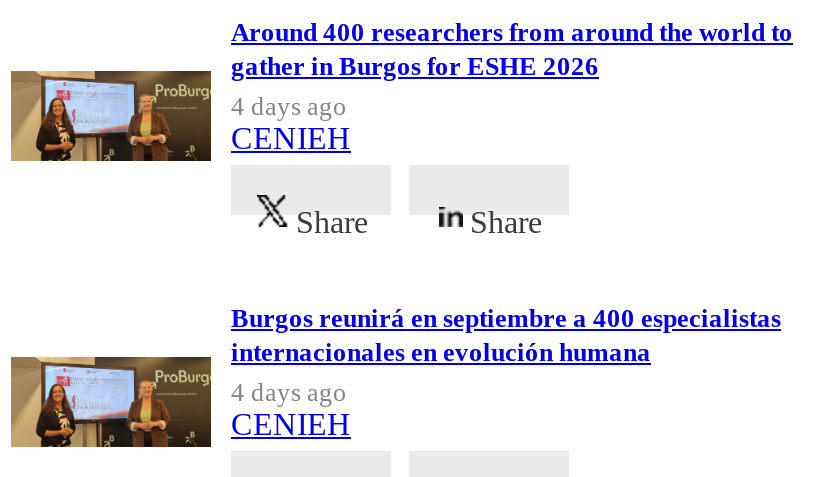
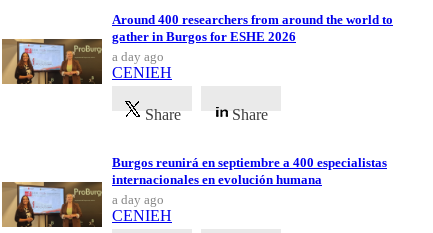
[231,91,347,121] 4 days ago -> [112,49,164,64] a day ago
[231,377,347,407] 4 days ago -> [112,192,164,207] a day ago

